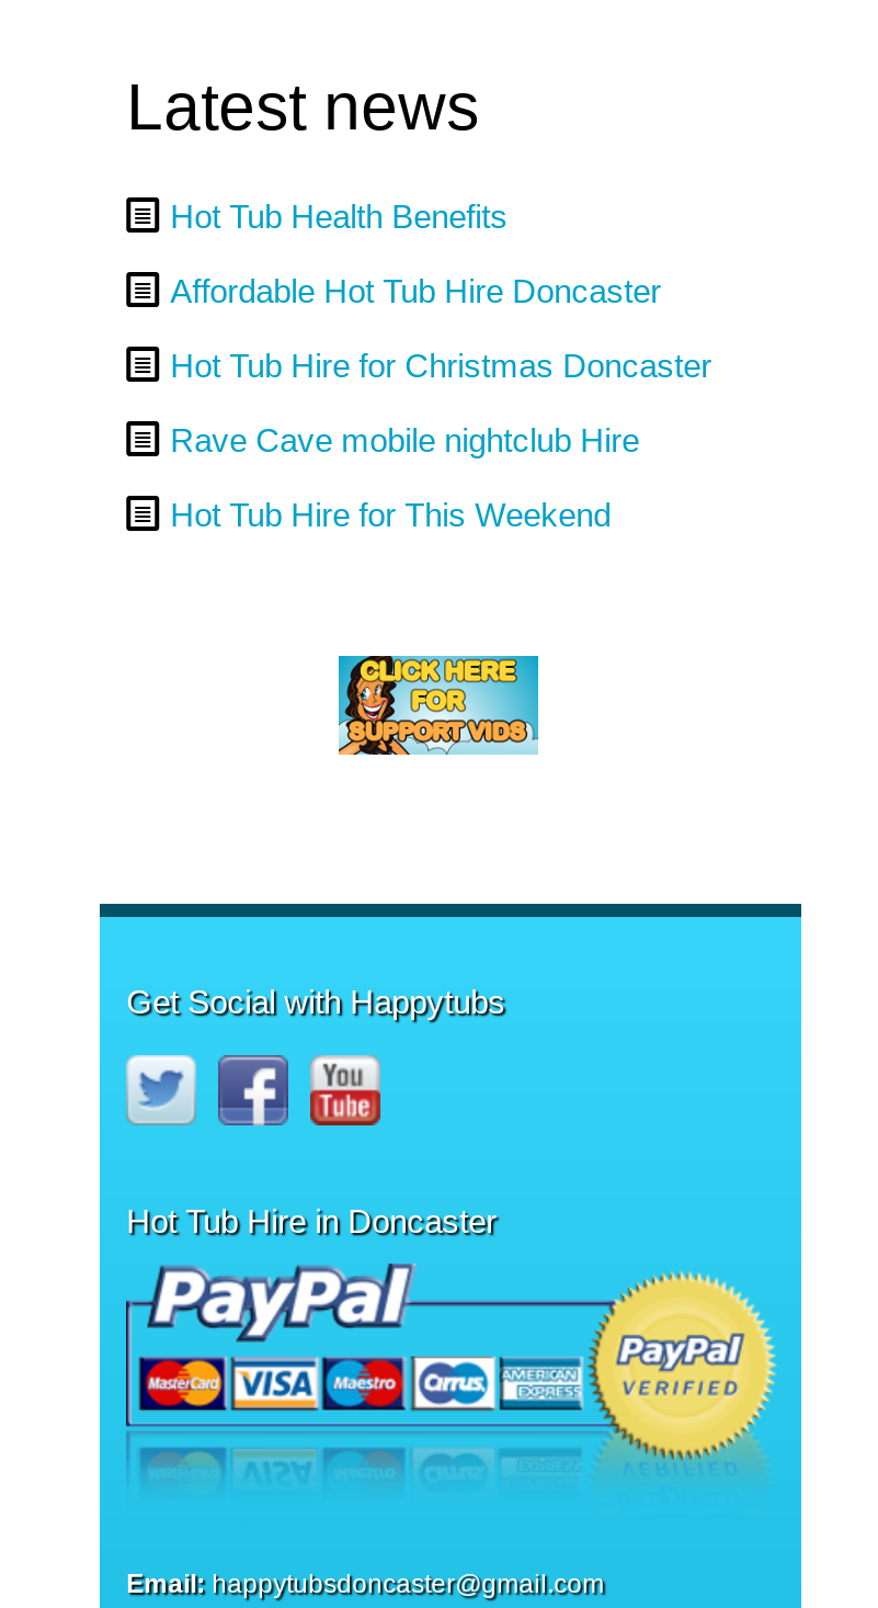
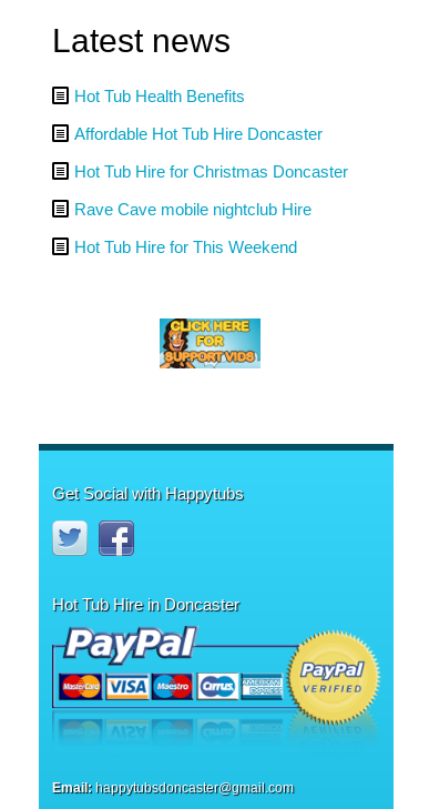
[308,1053,383,1128] [image] -> none

